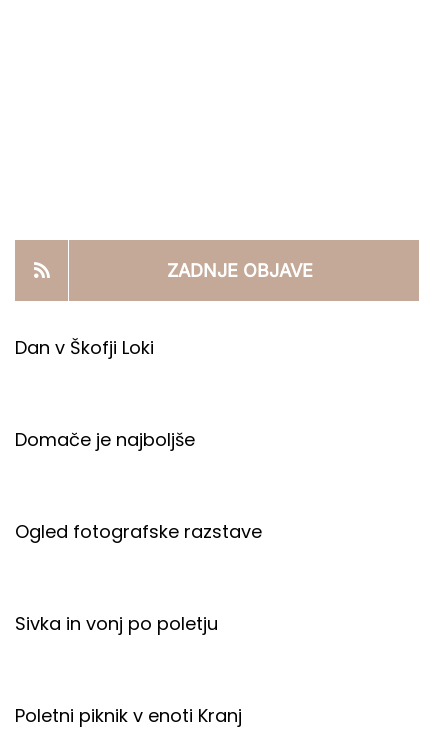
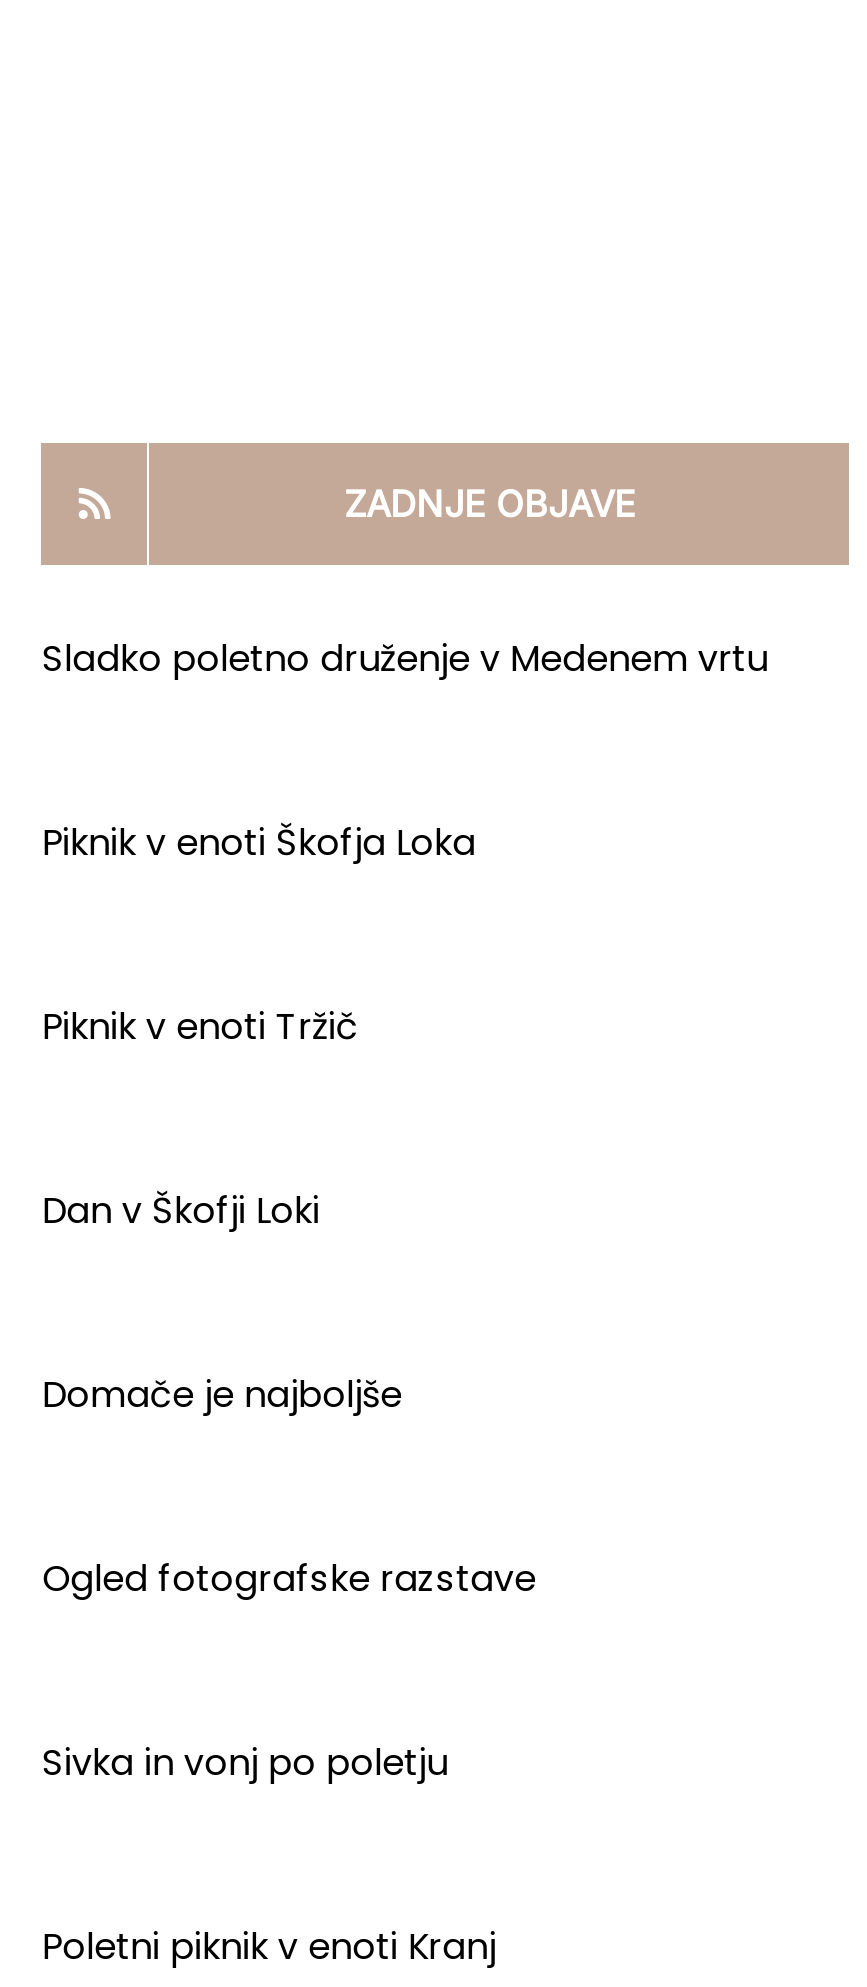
none -> [42,633,768,683] Sladko poletno druženje v Medenem vrtu
none -> [42,817,476,867] Piknik v enoti Škofja Loka
none -> [42,1001,368,1051] Piknik v enoti Tržič

